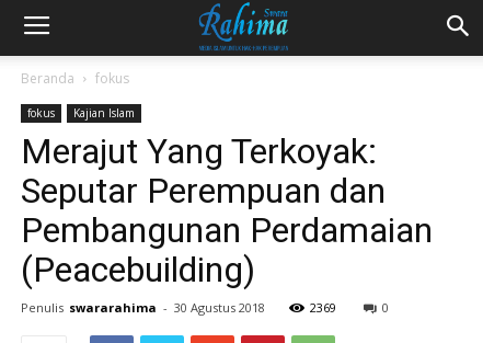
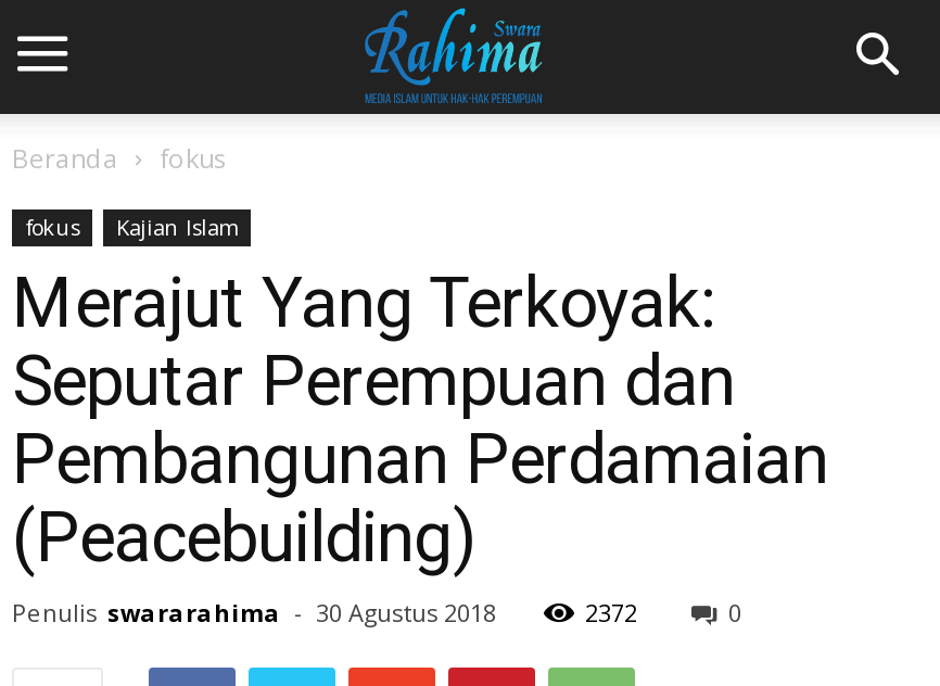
[310,299,336,316] 2369 -> [585,596,637,628] 2372

